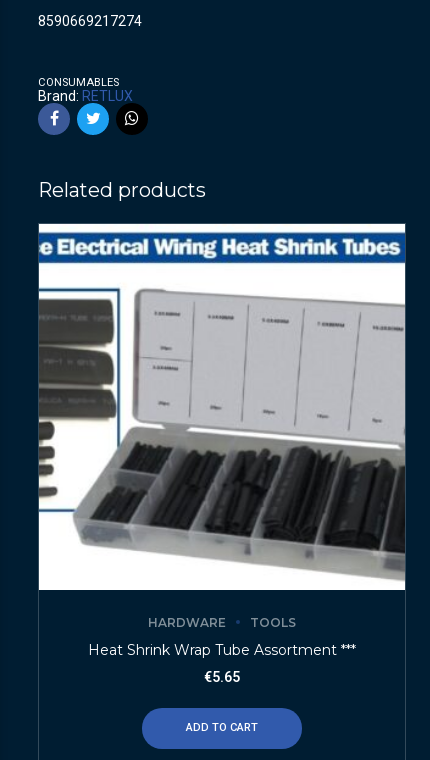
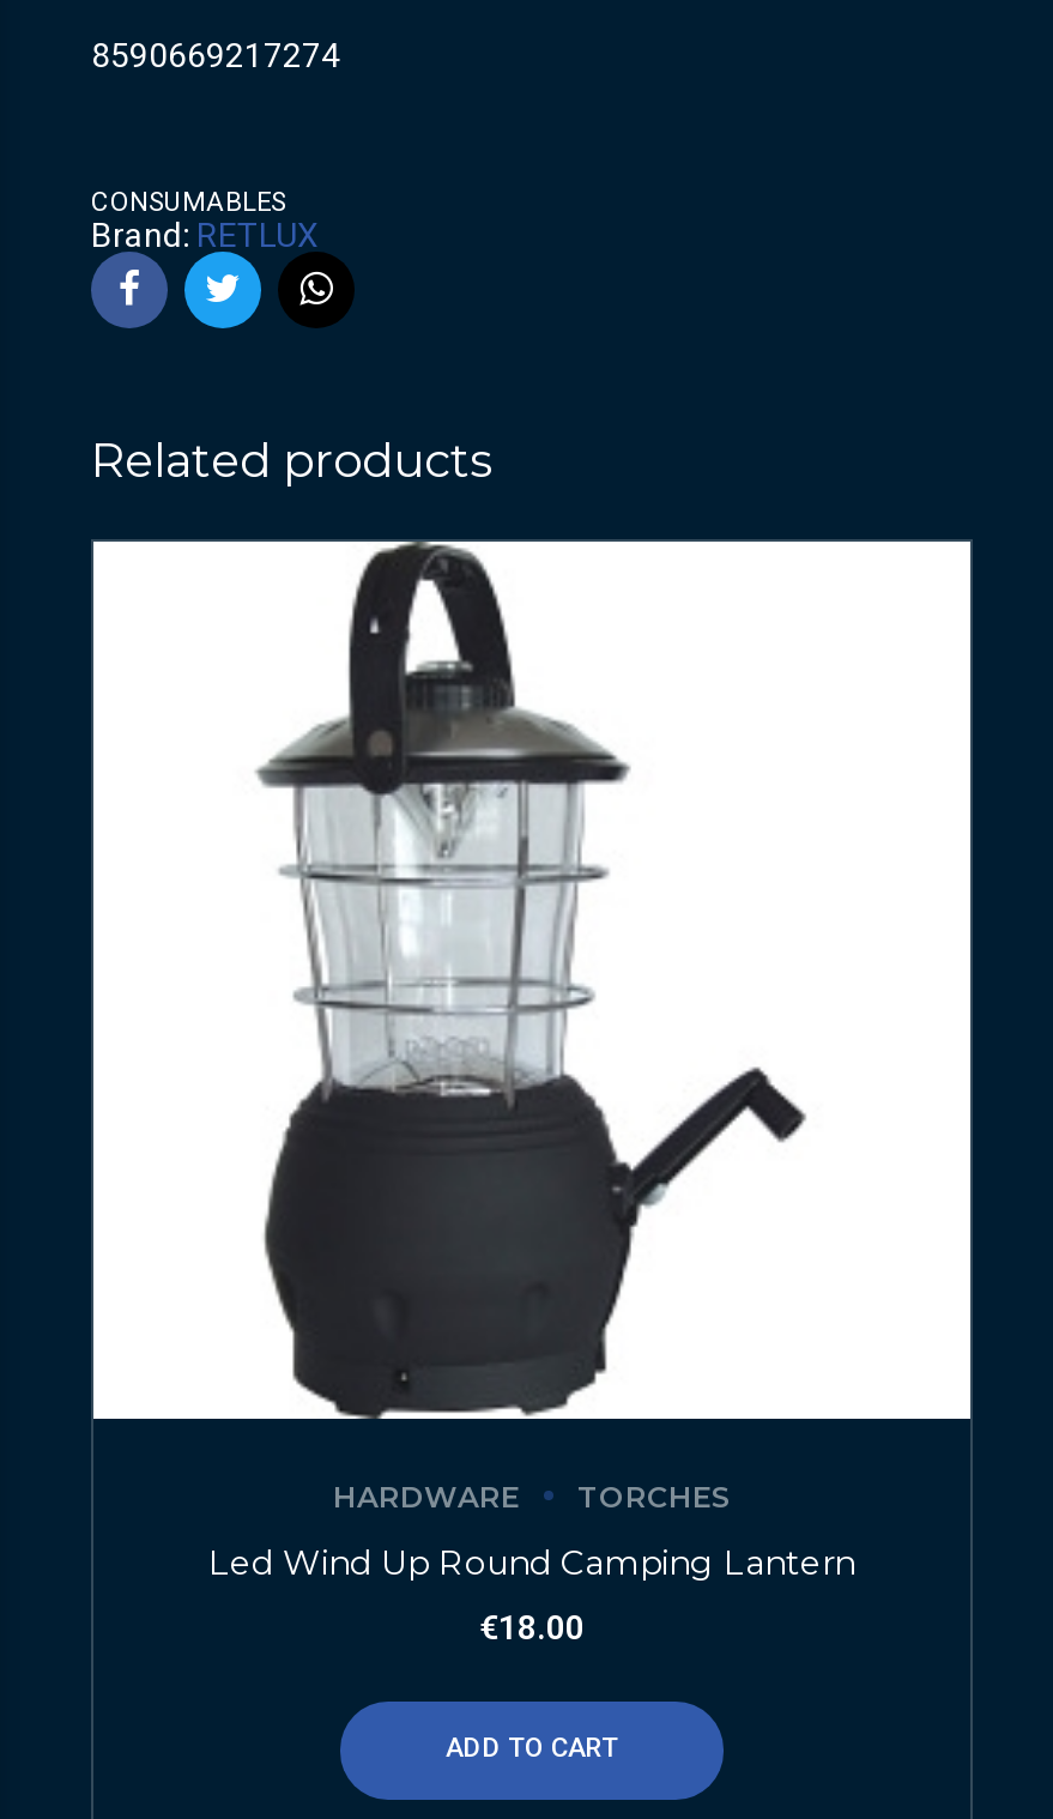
[38,223,406,630] [image] | TOOLS -> [91,539,973,1514] [image] | TORCHES
[88,641,356,659] Heat Shrink Wrap Tube Assortment *** -> [208,1542,855,1585] Led Wind Up Round Camping Lantern
[204,669,240,685] €5.65 -> [479,1609,585,1648] €18.00

